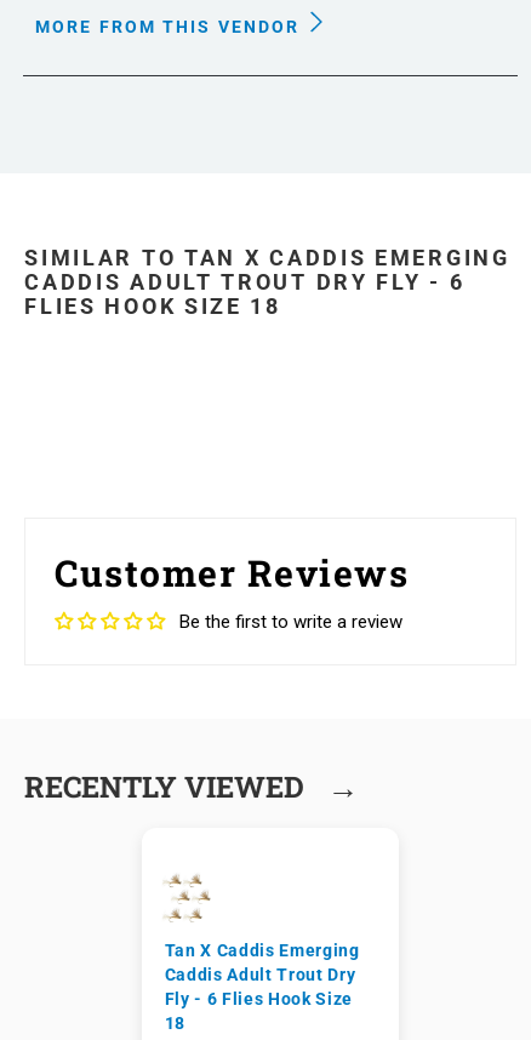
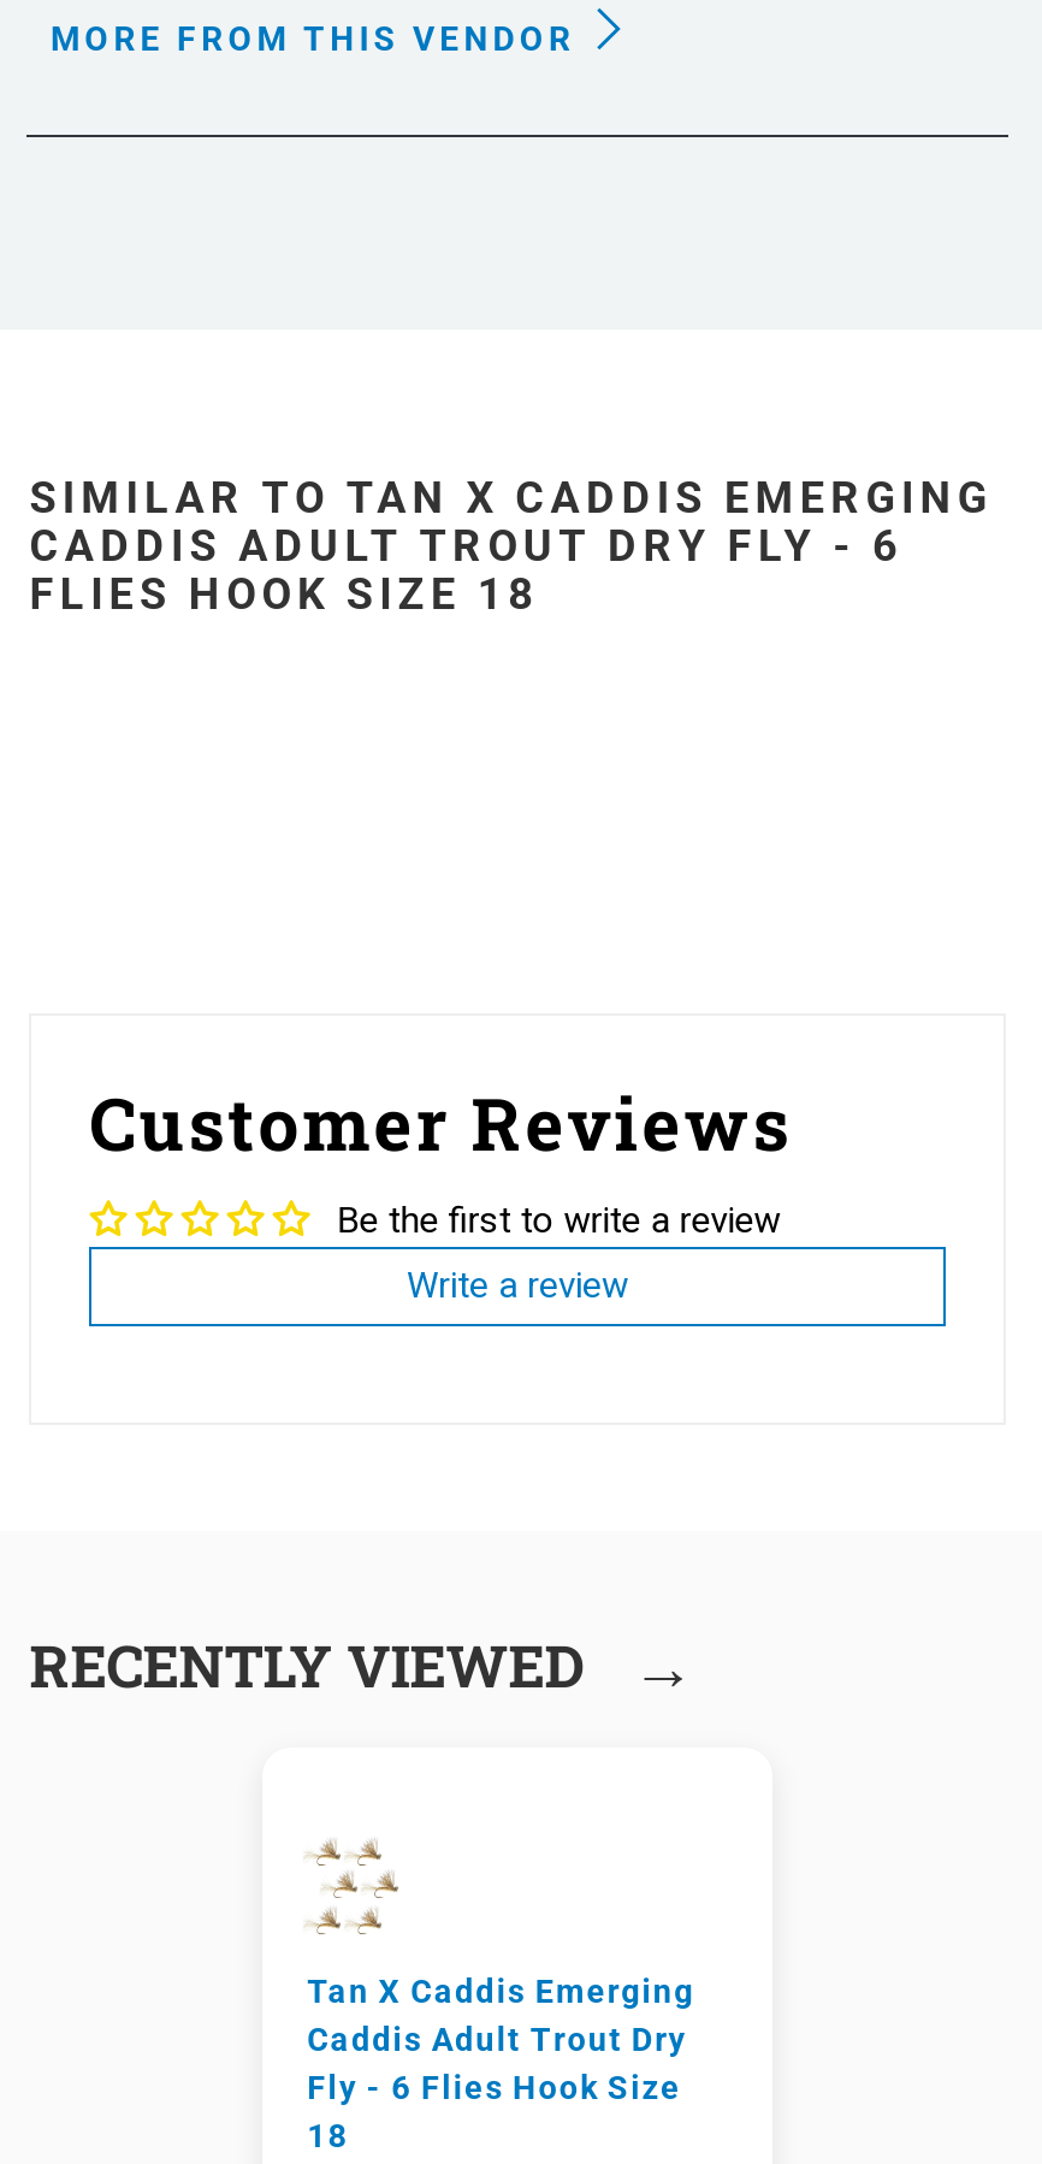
none -> [407,1263,628,1307] Write a review

